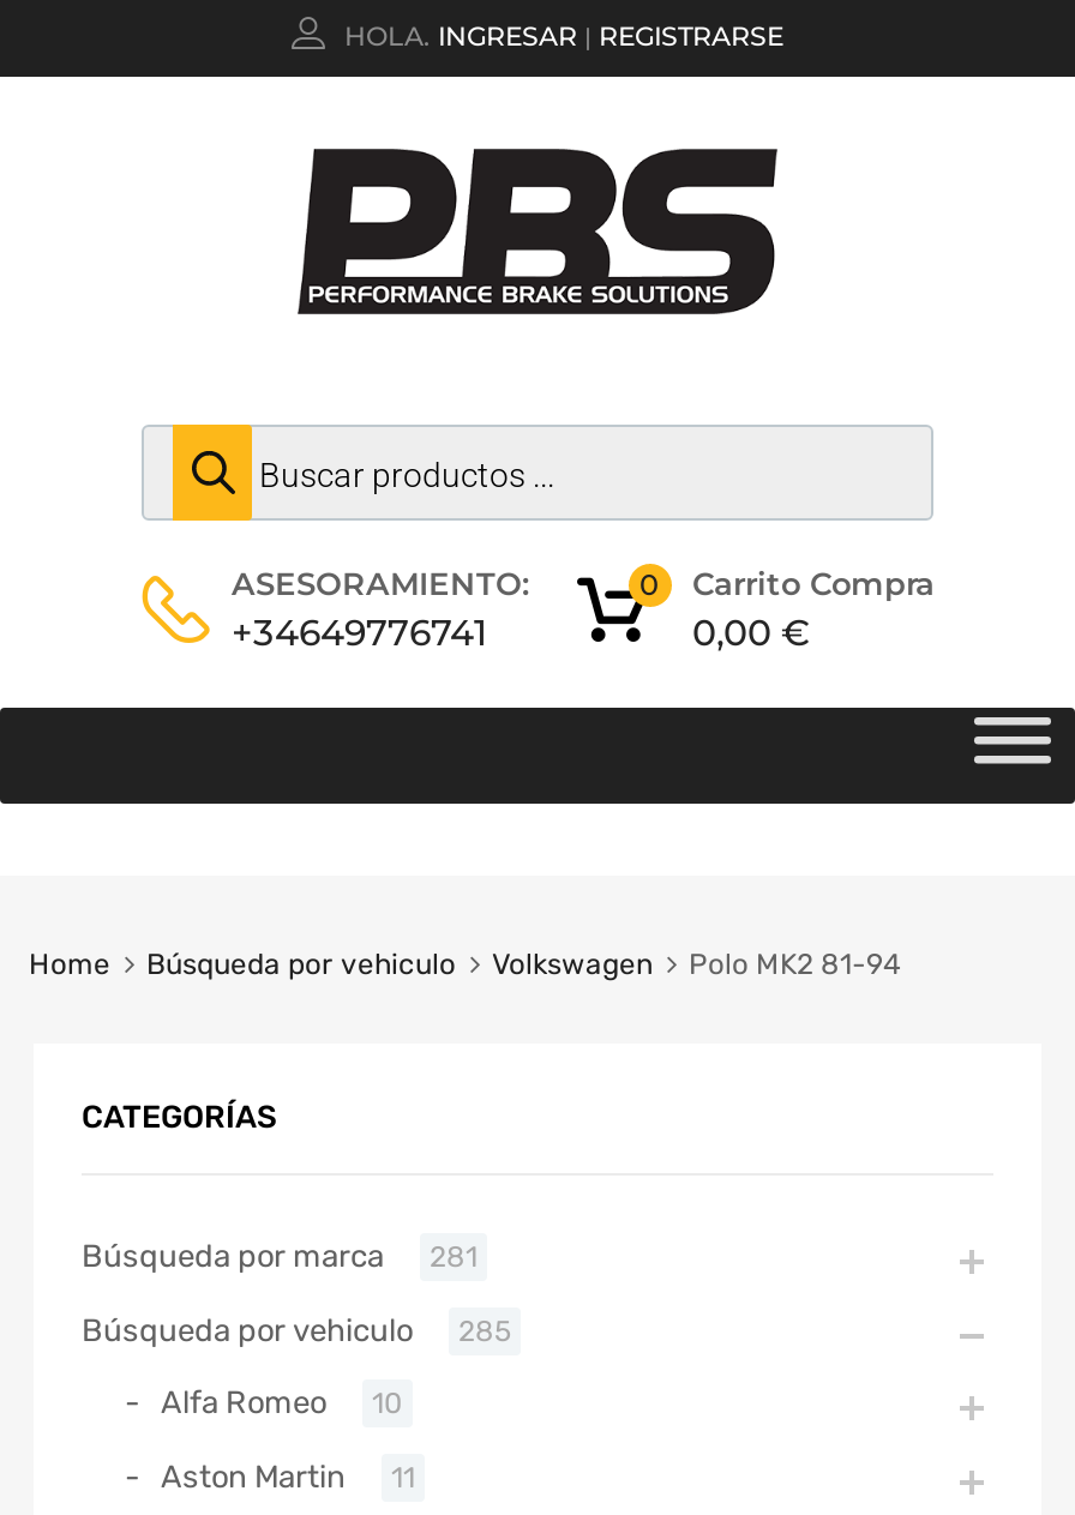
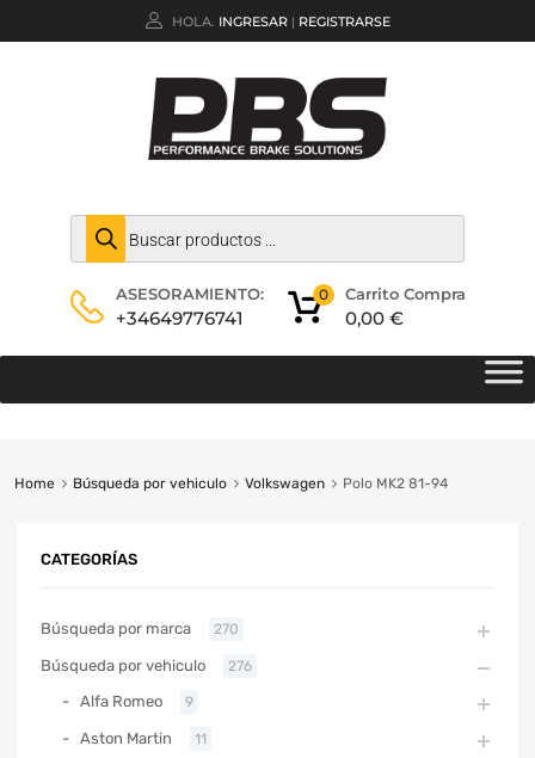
[82,1238,478,1274] Búsqueda por marca 281 -> [41,620,239,638] Búsqueda por marca 270
[82,1313,511,1349] Búsqueda por vehiculo 285 -> [41,657,252,675] Búsqueda por vehiculo 276
[161,1385,403,1421] Alfa Romeo 10 -> [80,693,193,710] Alfa Romeo 9

